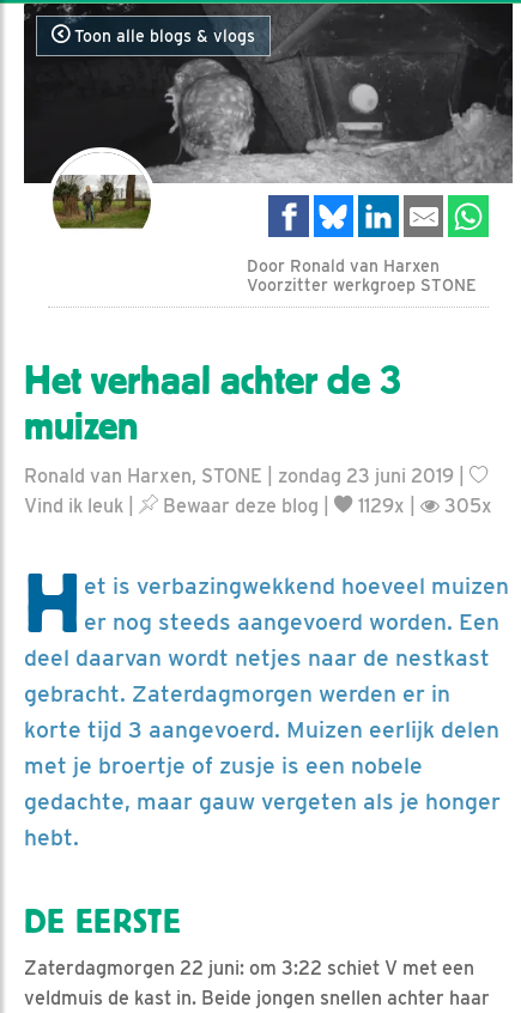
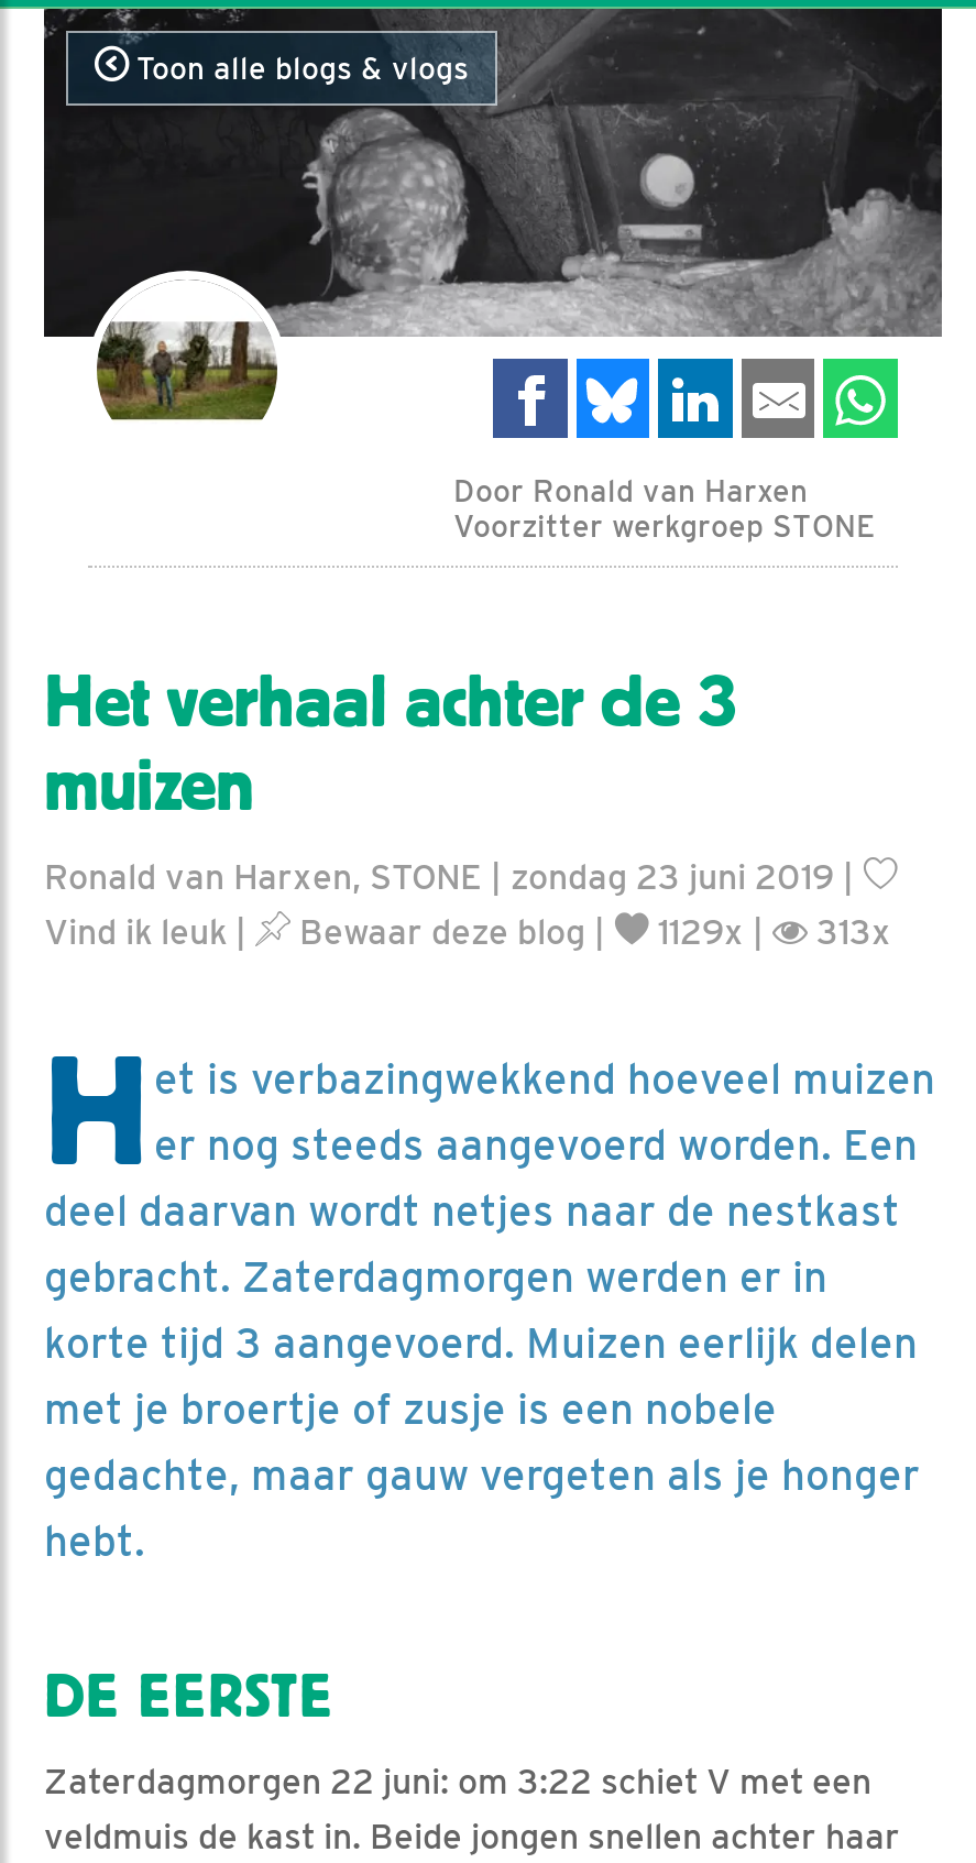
[440,495,492,517] 305x -> [808,910,891,952] 313x

